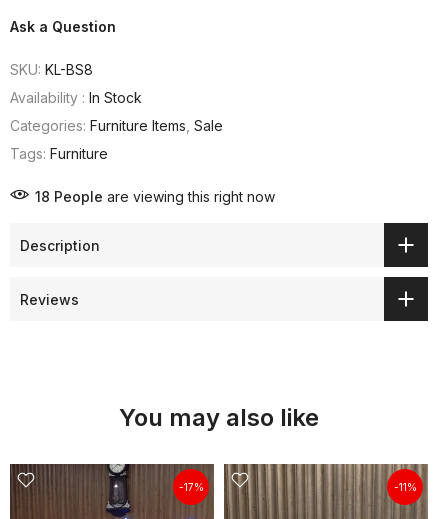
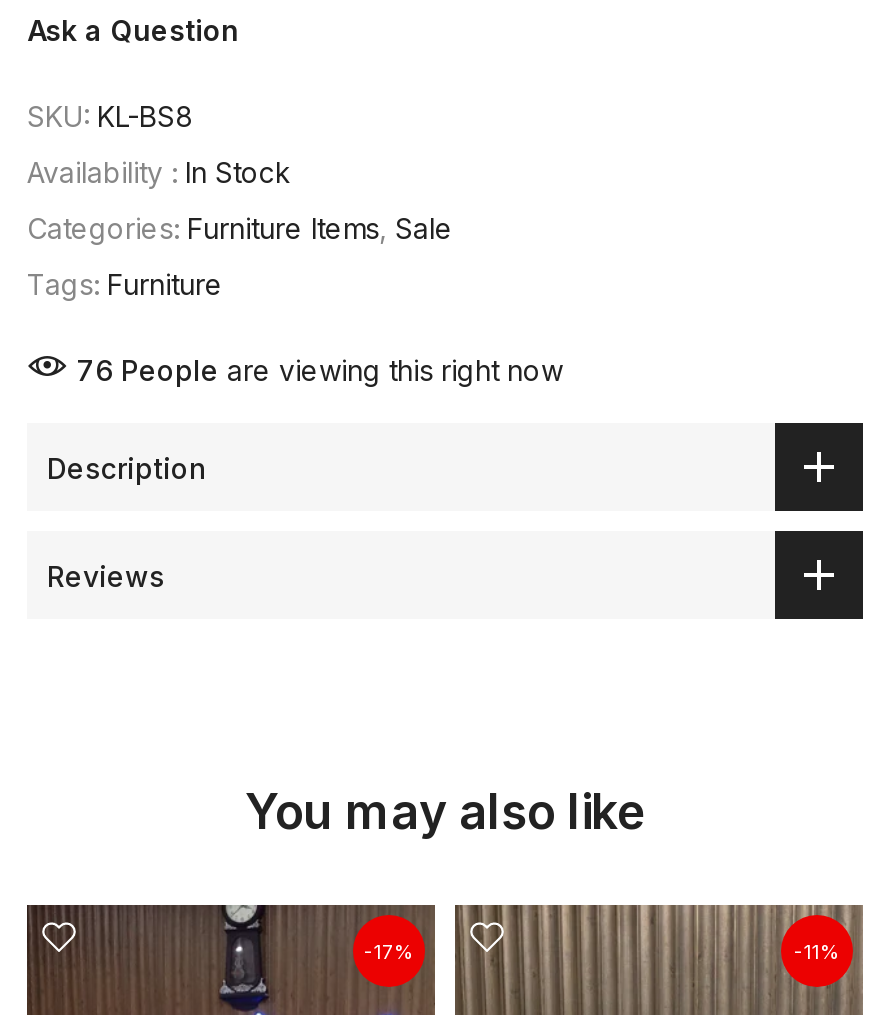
[35,188,275,205] 18 People are viewing this right now -> [77,353,563,387] 76 People are viewing this right now

